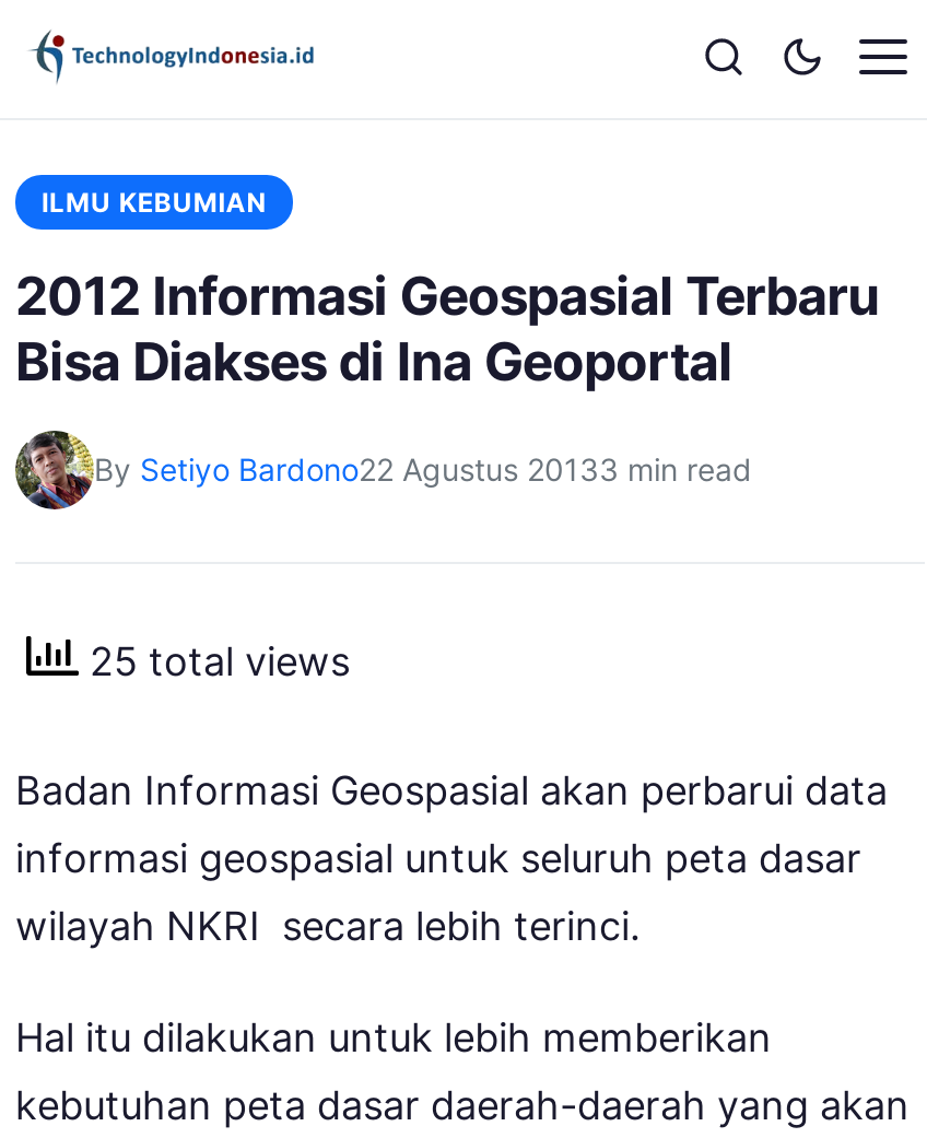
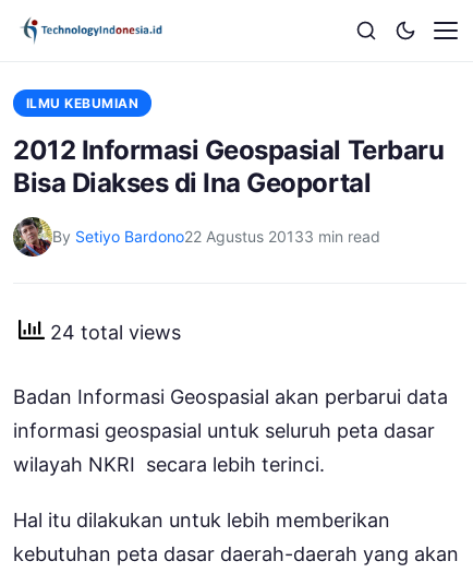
[79,638,350,684] 25 total views -> [45,321,181,344] 24 total views

